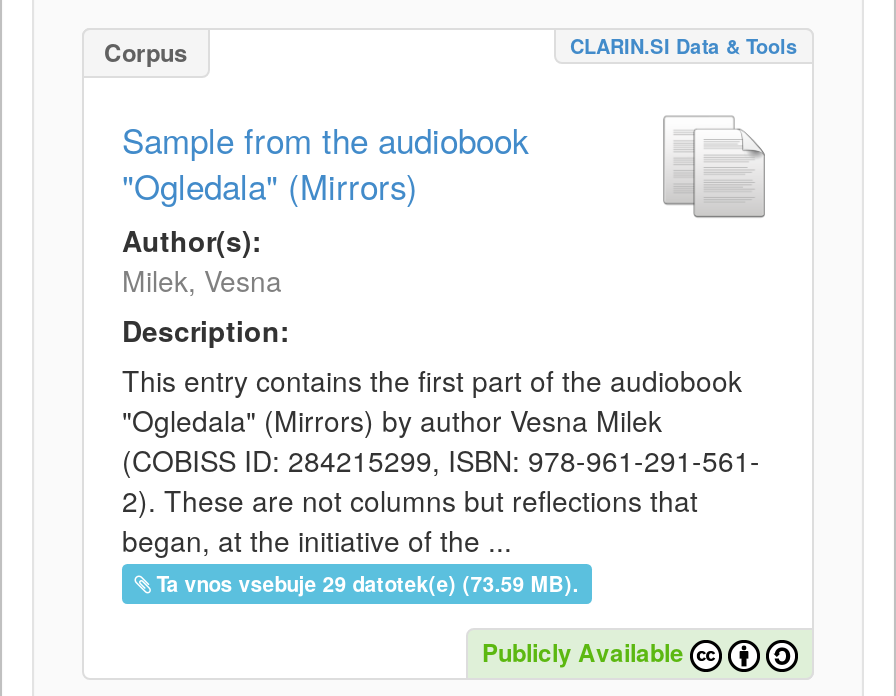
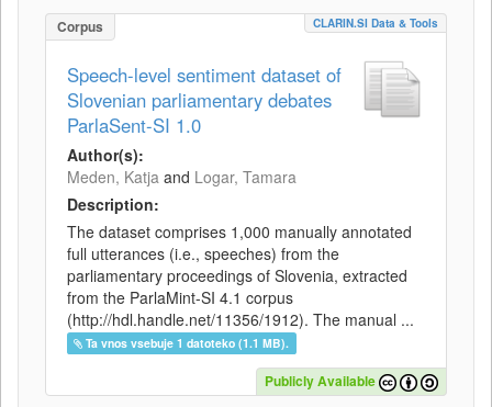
[122,116,528,210] Sample from the audiobook | "Ogledala" (Mirrors) -> [67,61,342,138] Speech-level sentiment dataset of | Slovenian parliamentary debates | ParlaSent-SI 1.0
[122,260,282,300] Milek, Vesna -> [67,166,297,188] Meden, Katja and Logar, Tamara
[122,360,760,598] This entry contains the first part of the audiobook | "Ogledala" (Mirrors) by author Vesna Milek | (COBISS ID: 284215299, ISBN: 978-961-291-561- | 2). These are not columns but reflections that | began, at the initiative of the ... | Ta vnos vsebuje 29 datotek(e) (73.59 MB). -> [67,221,414,351] The dataset comprises 1,000 manually annotated | full utterances (i.e., speeches) from the | parliamentary proceedings of Slovenia, extracted | from the ParlaMint-SI 4.1 corpus | (http://hdl.handle.net/11356/1912). The manual ... | Ta vnos vsebuje 1 datoteko (1.1 MB).

